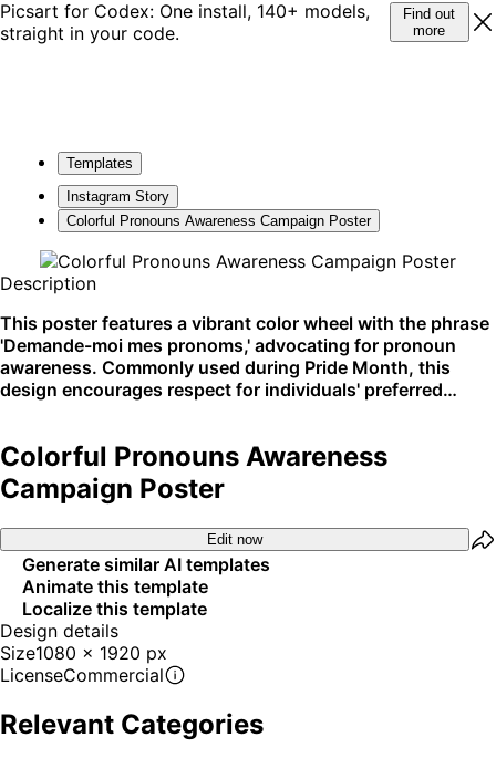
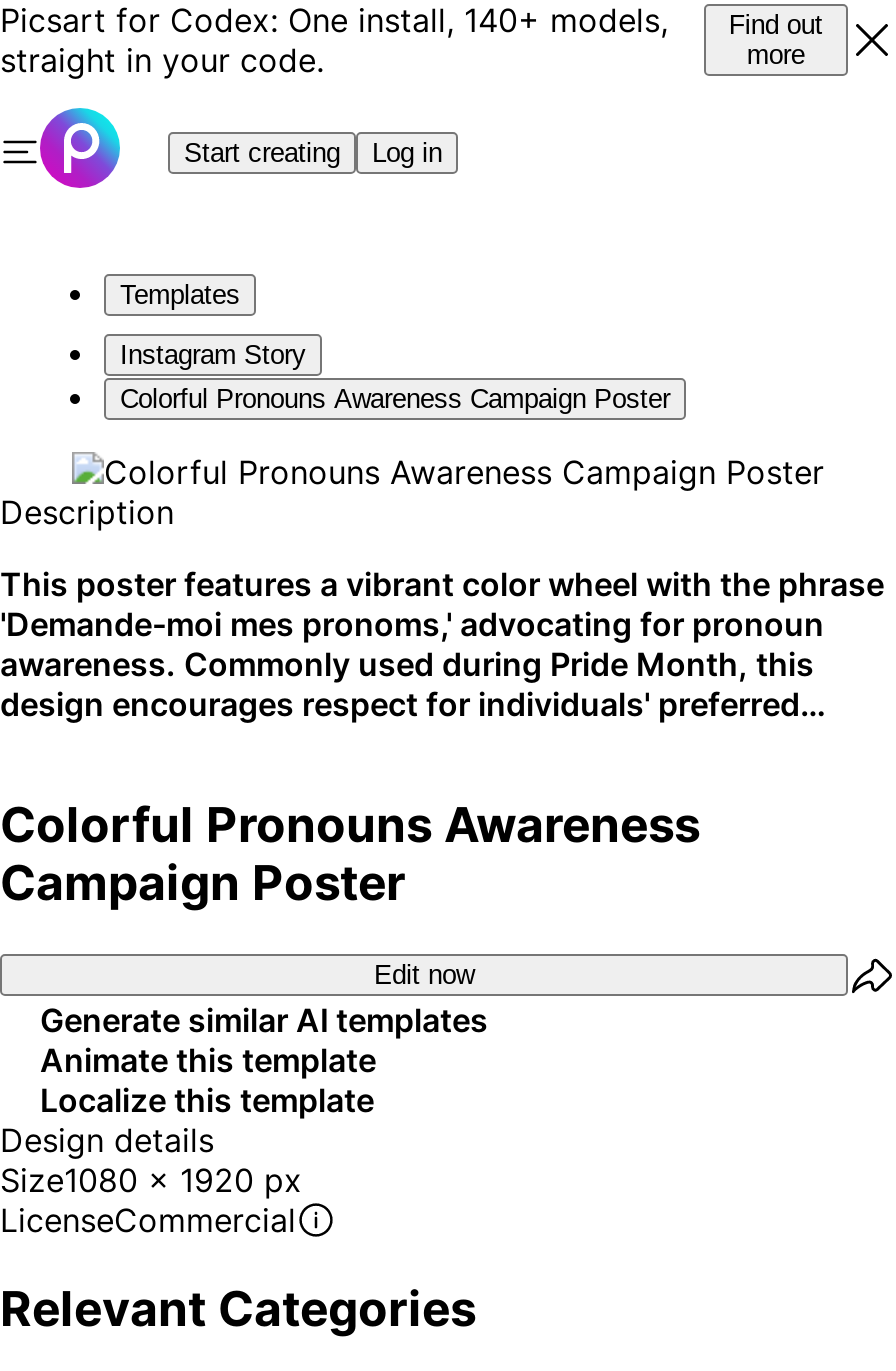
none -> [6,106,442,190] [image] | Start creating | Log in

